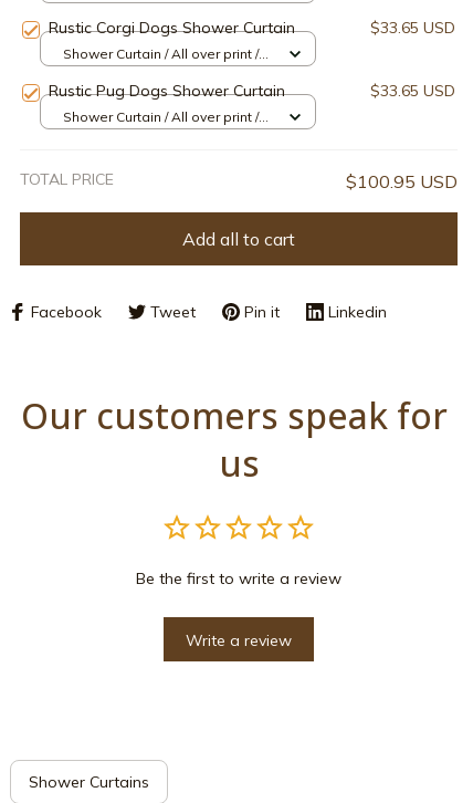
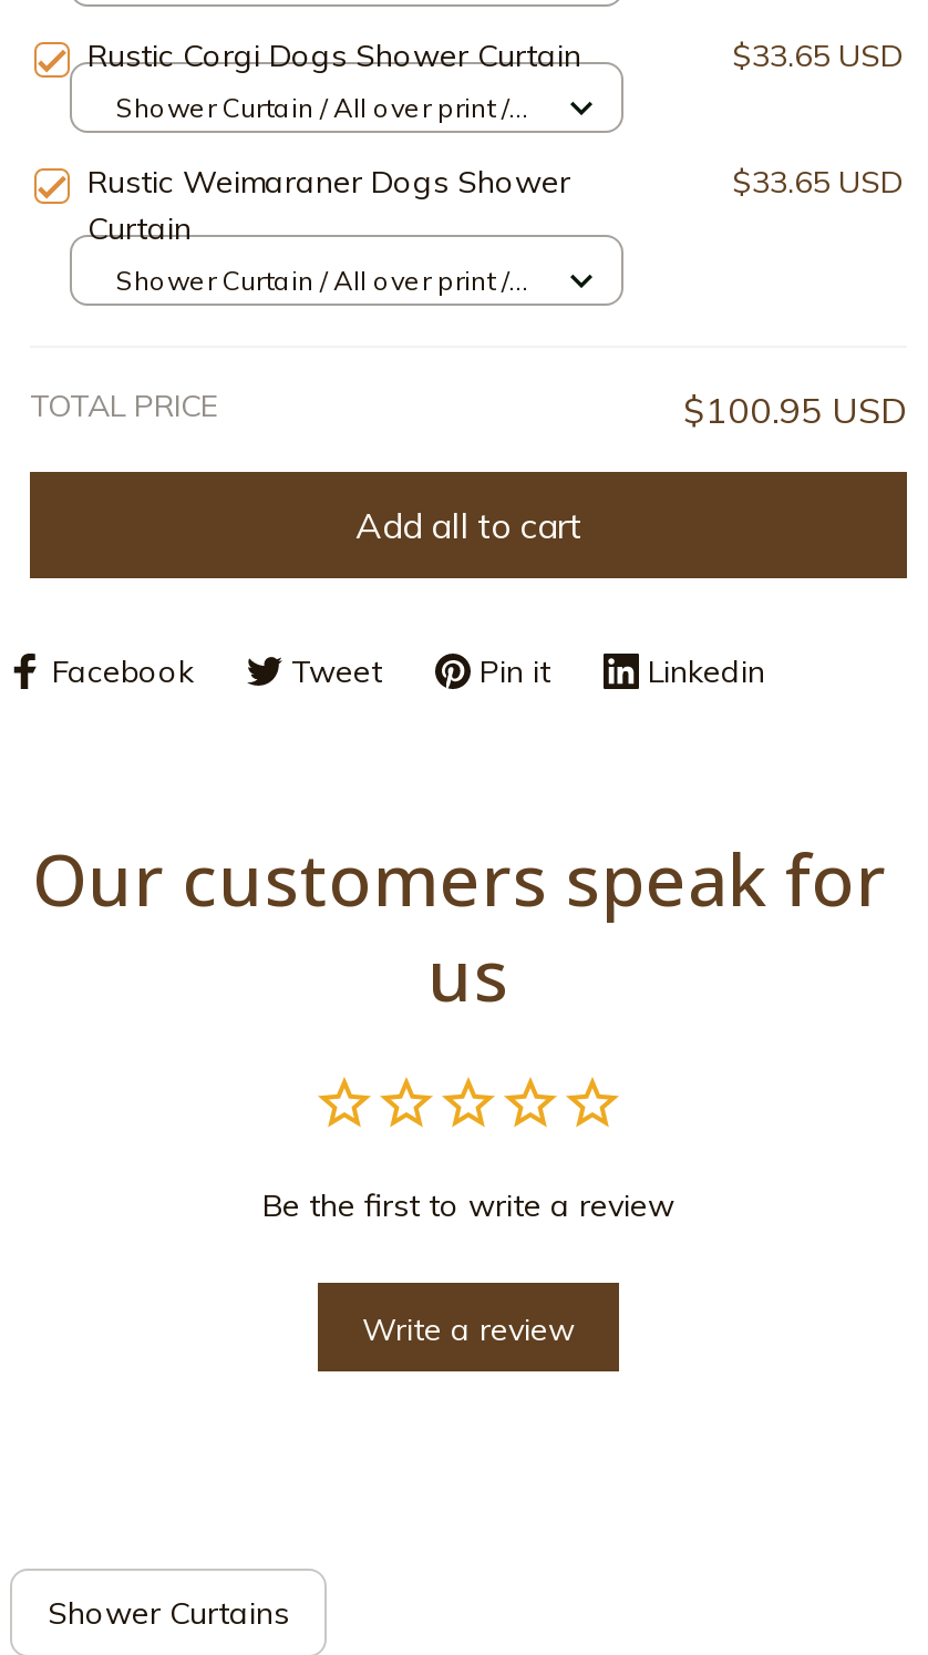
[49,81,285,101] Rustic Pug Dogs Shower Curtain -> [87,163,570,249] Rustic Weimaraner Dogs Shower | Curtain

